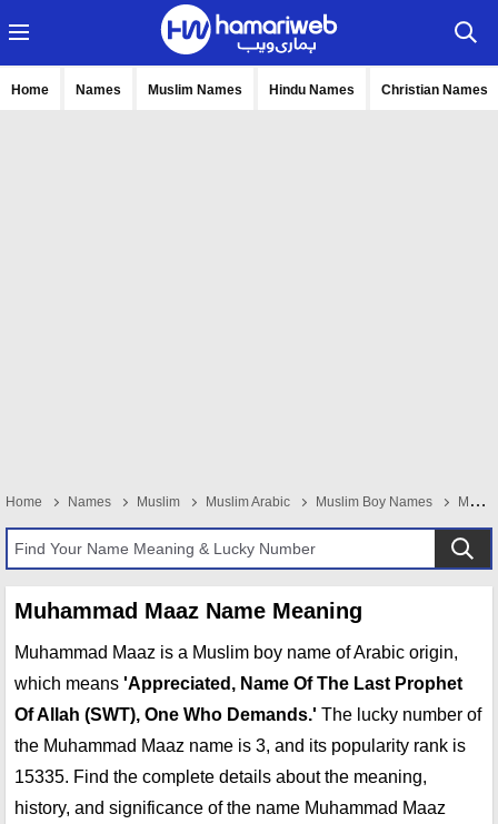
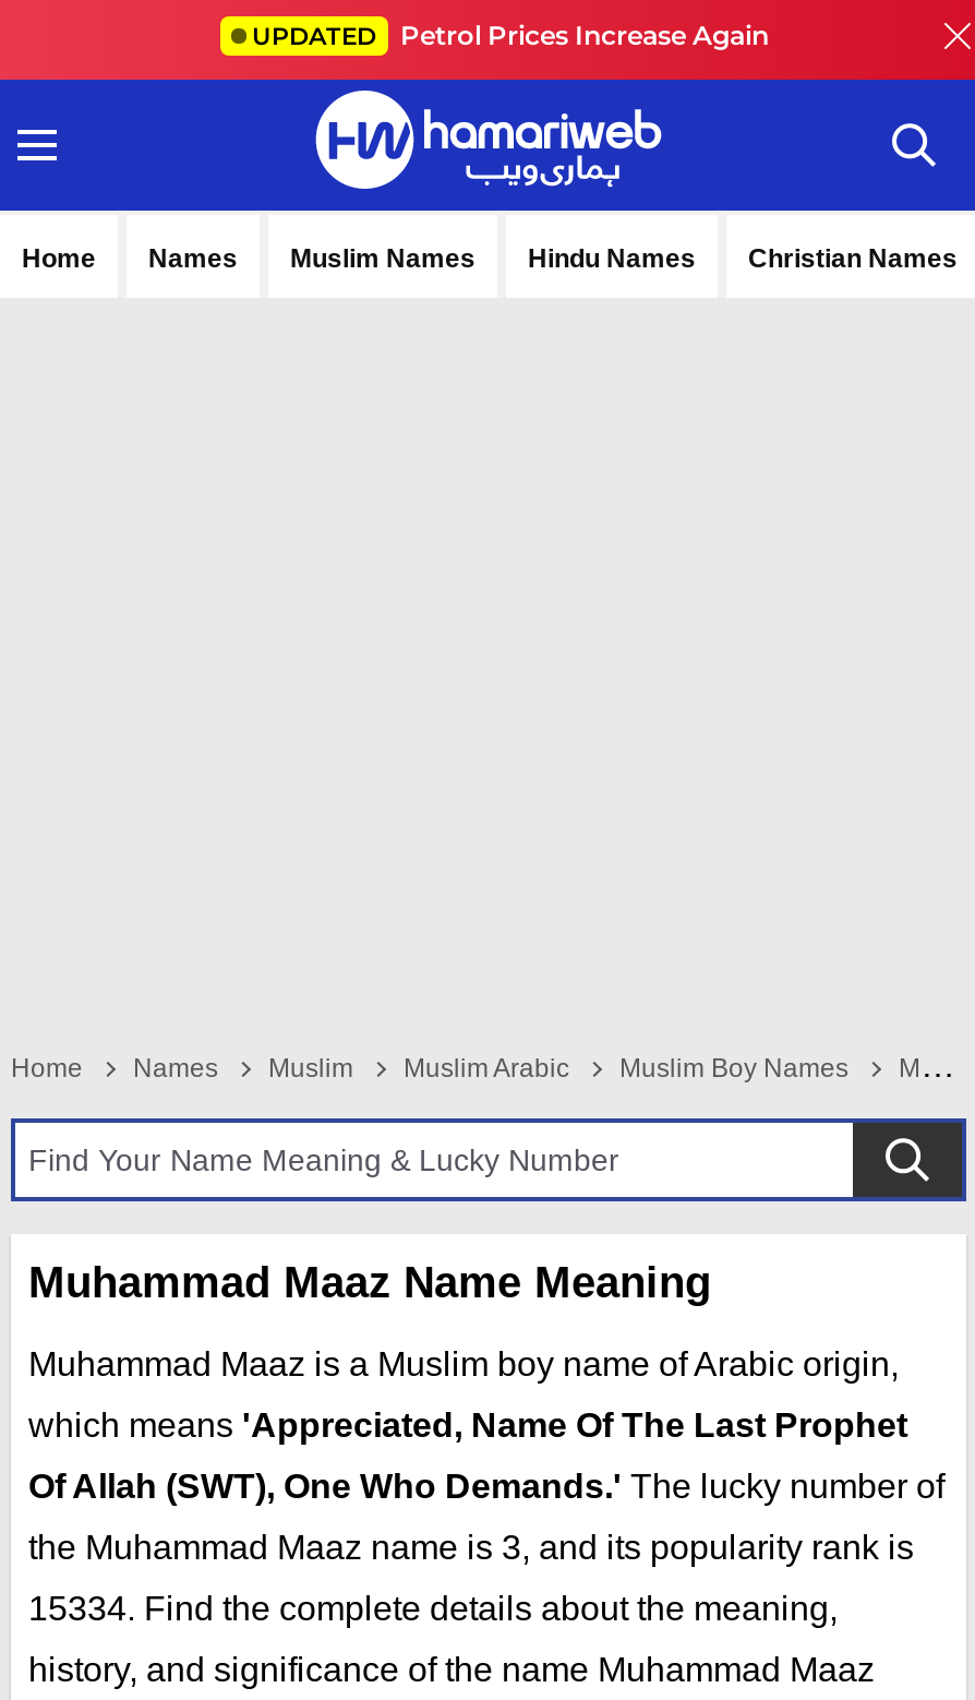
none -> [252,19,769,51] UPDATED Petrol Prices Increase Again
[14,767,427,786] 15335. Find the complete details about the meaning, -> [28,1590,838,1627] 15334. Find the complete details about the meaning,

